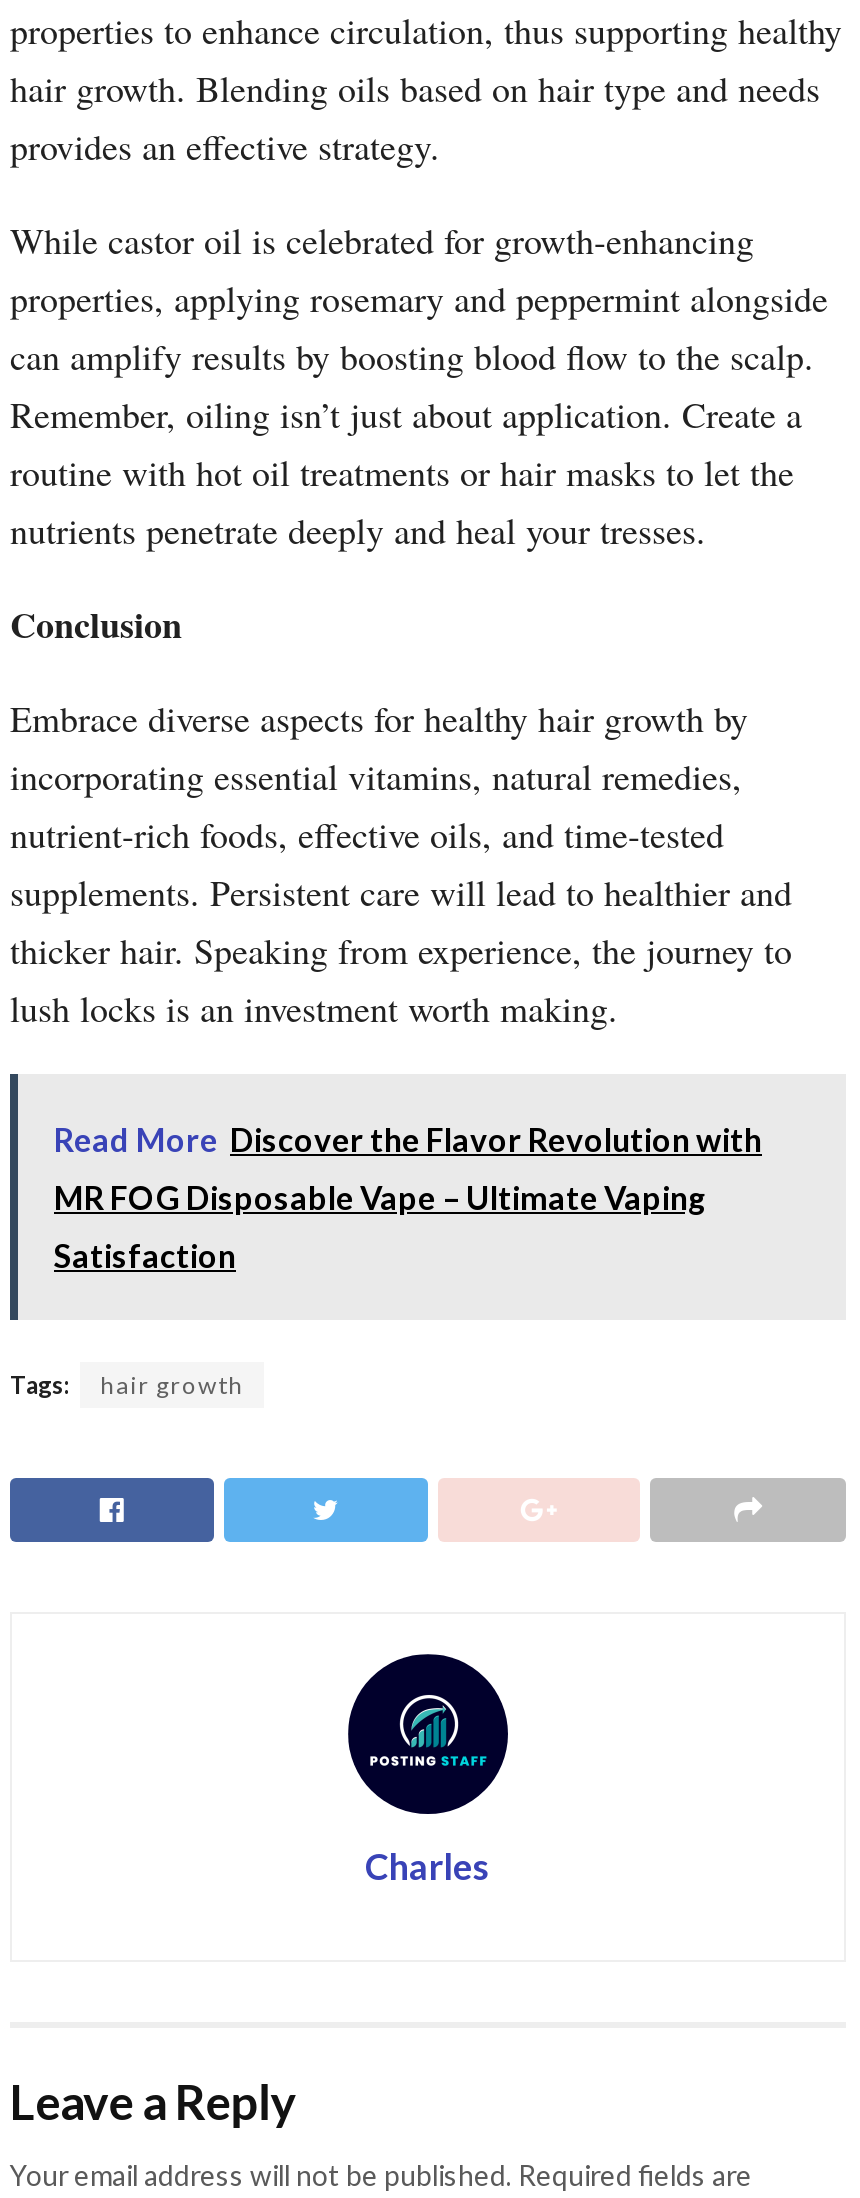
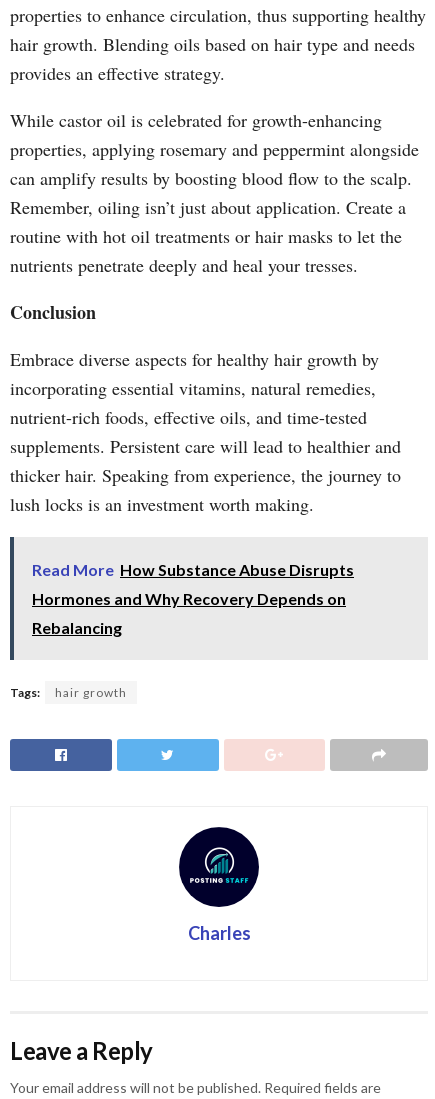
[54,1121,762,1159] Read More Discover the Flavor Revolution with -> [32,560,354,579] Read More How Substance Abuse Disrupts
[54,1179,706,1217] MR FOG Disposable Vape – Ultimate Vaping -> [32,589,346,608] Hormones and Why Recovery Depends on
[54,1237,236,1275] Satisfaction -> [32,618,122,637] Rebalancing

